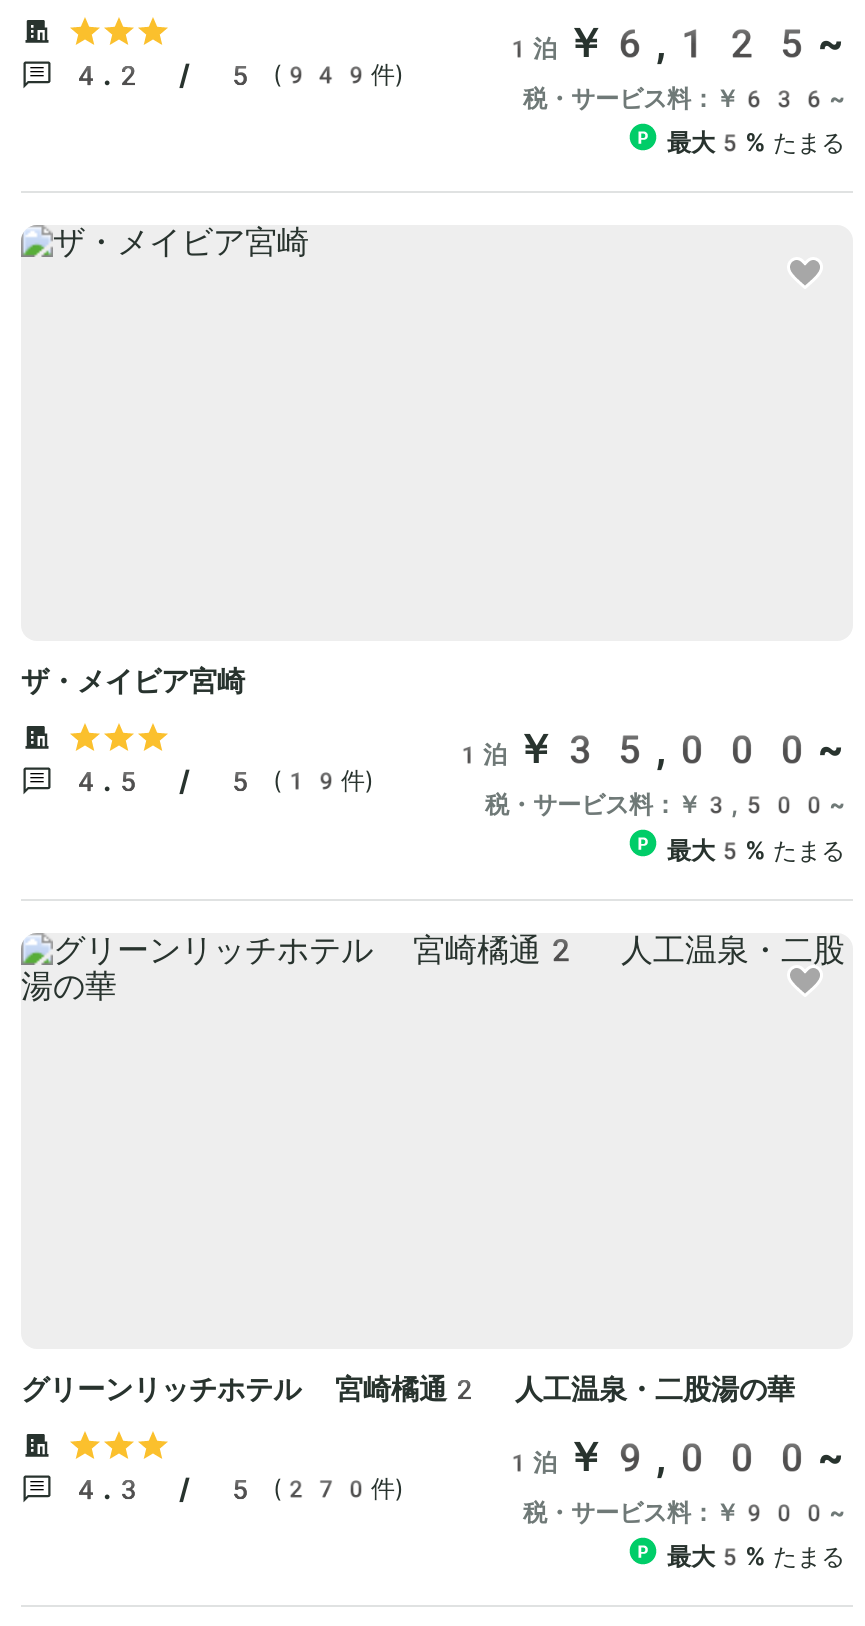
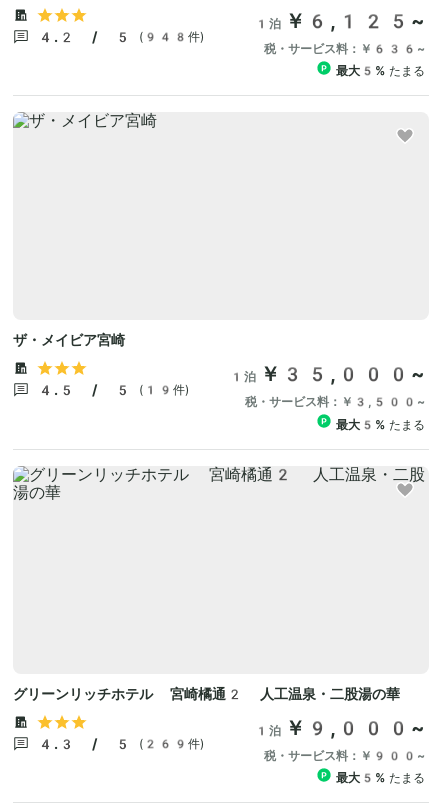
[69,59,403,91] 4.2 / 5 (949件) -> [37,29,204,45] 4.2 / 5 (948件)
[69,1473,403,1505] 4.3 / 5 (270件) -> [37,736,204,752] 4.3 / 5 (269件)

